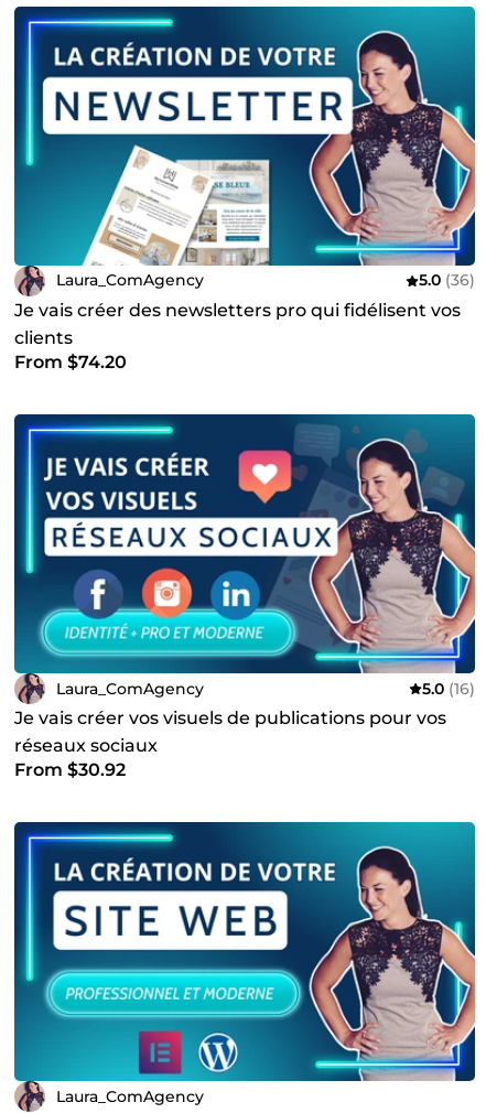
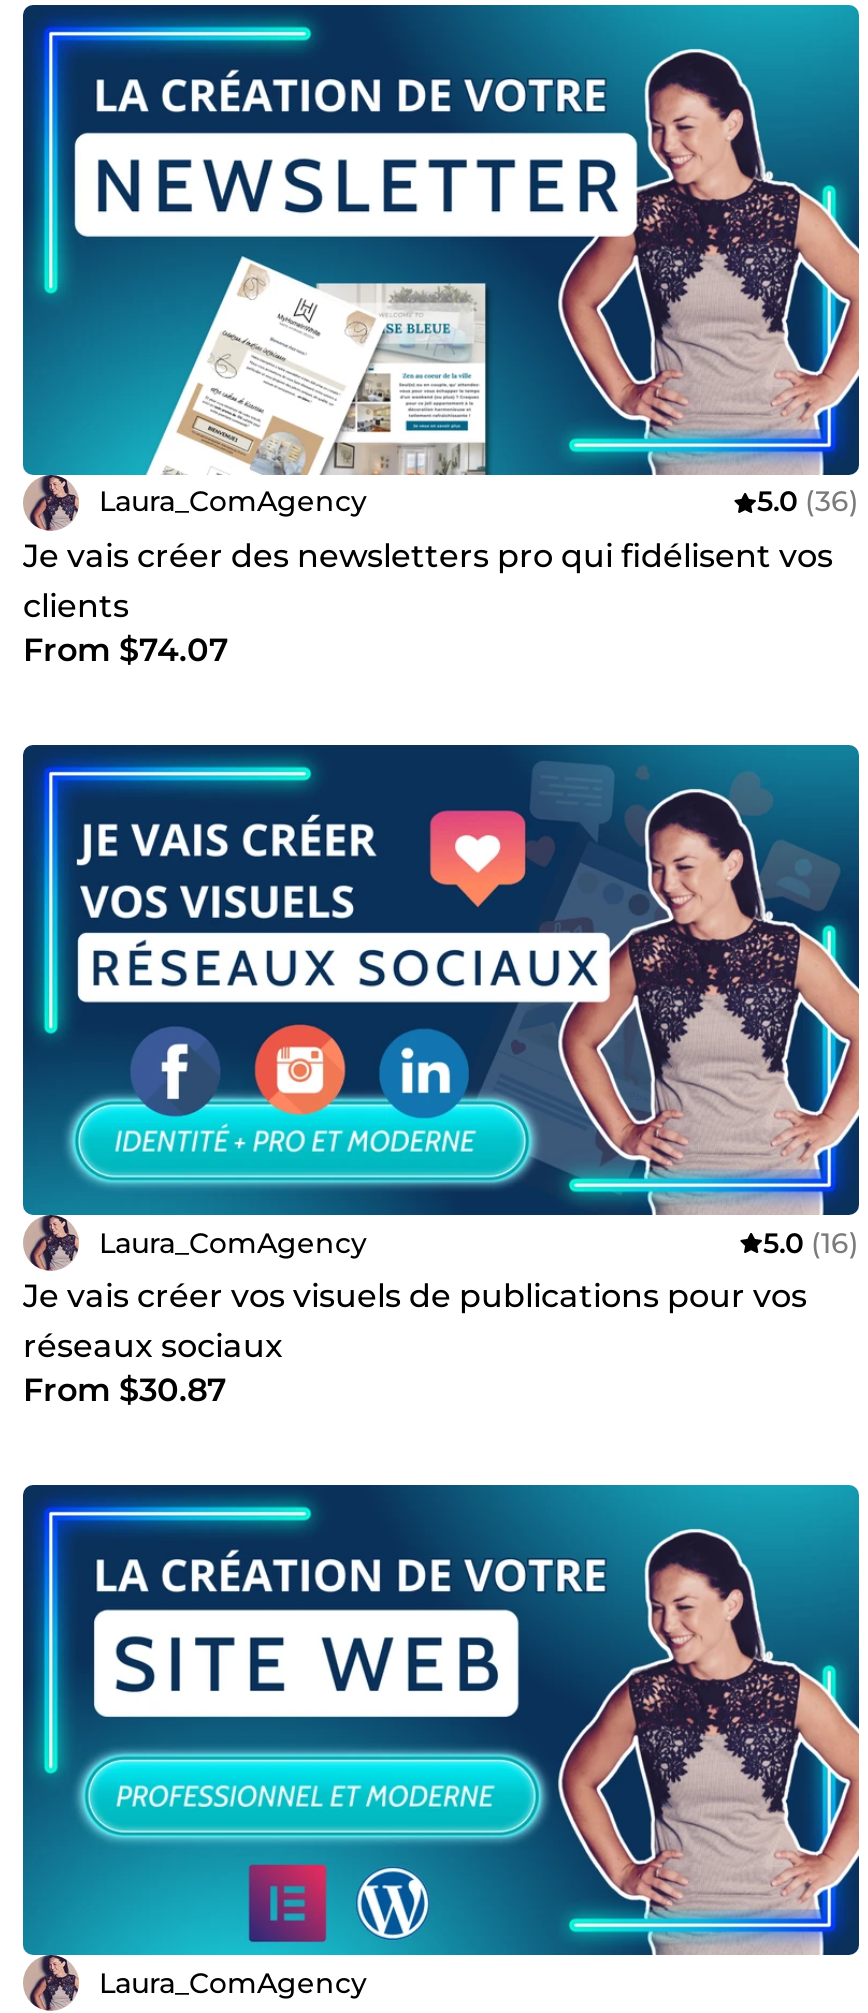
[14,351,127,372] From $74.20 -> [23,631,229,669] From $74.07
[14,759,126,780] From $30.92 -> [23,1371,227,1409] From $30.87

